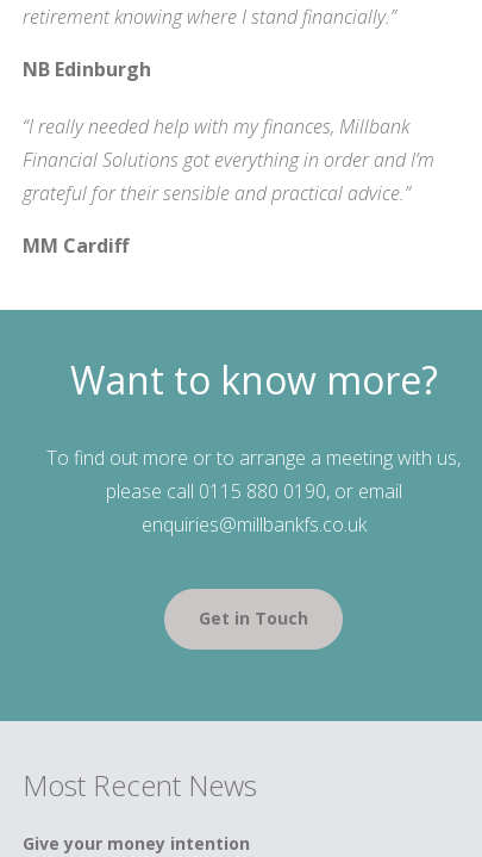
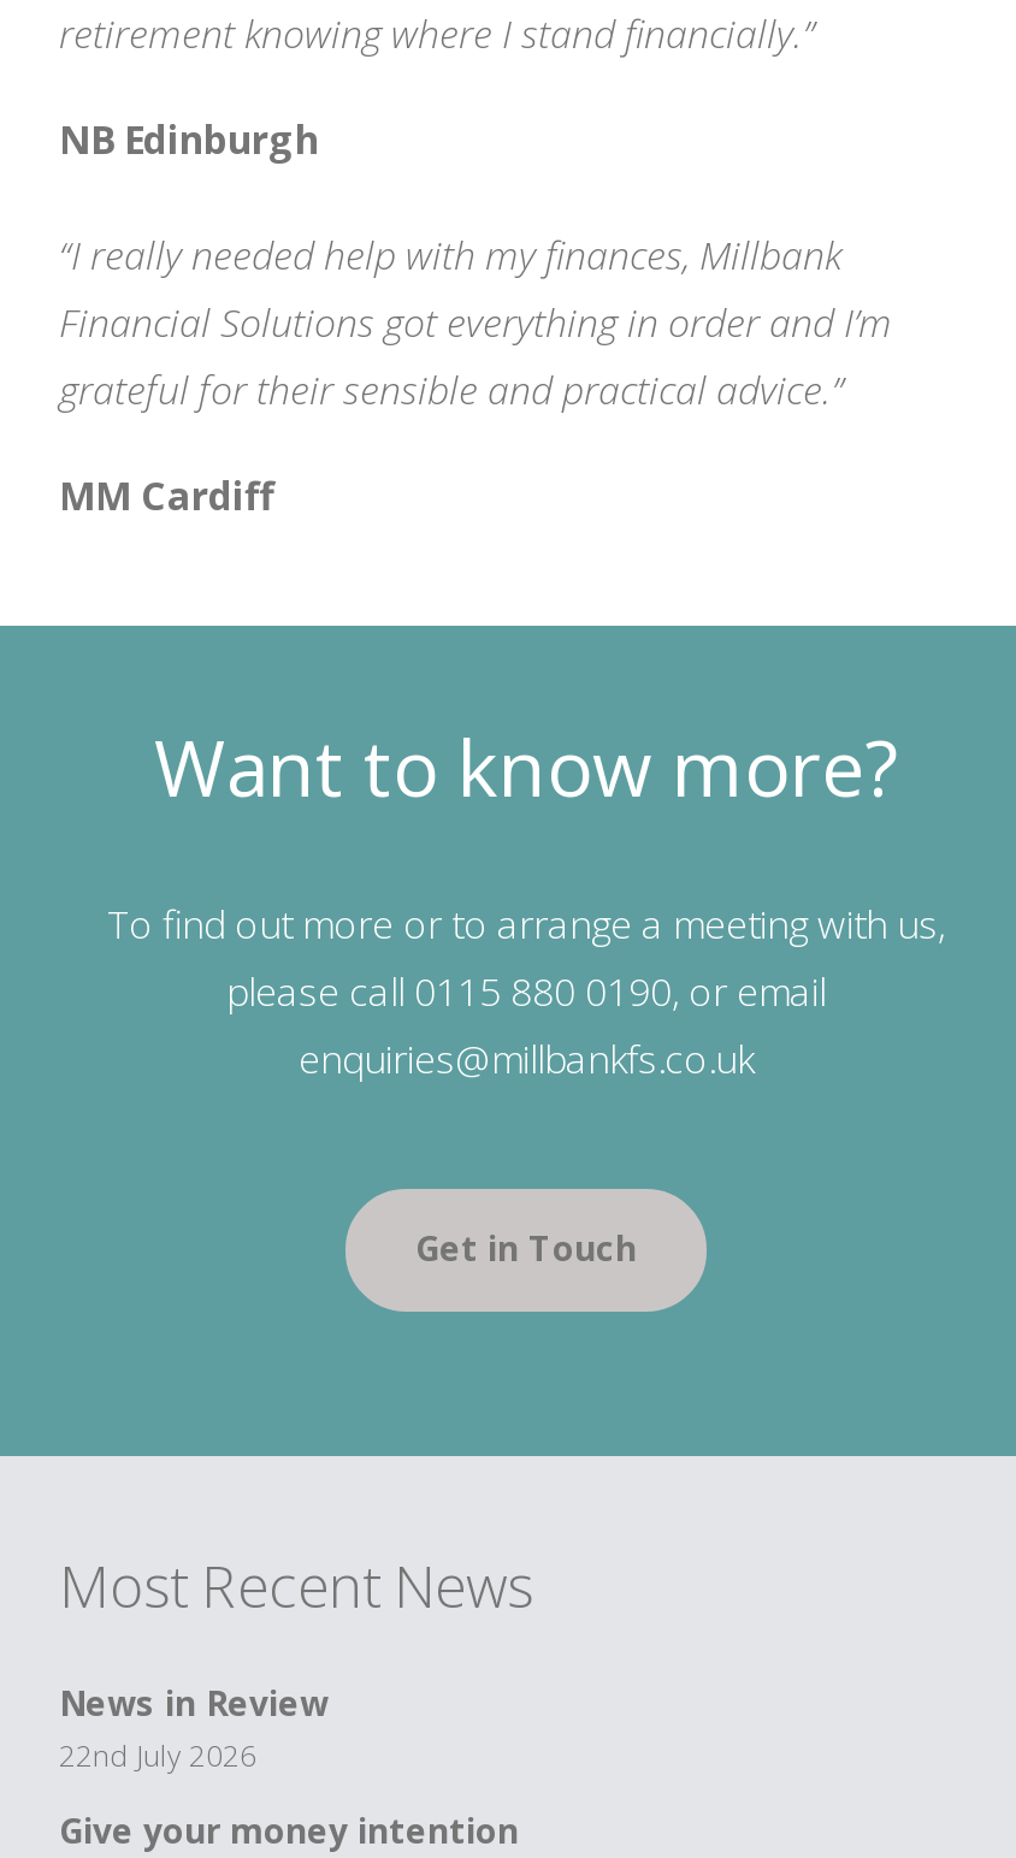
none -> [59,1680,329,1776] News in Review | 22nd July 2026

